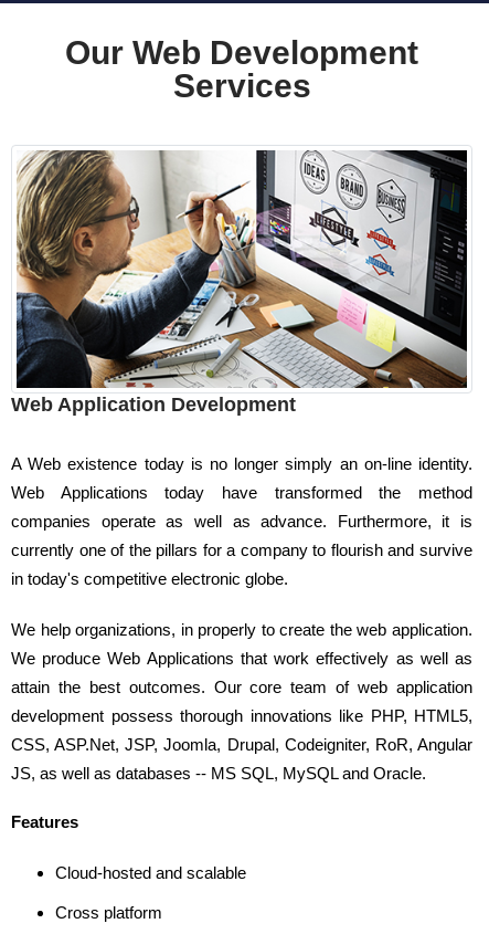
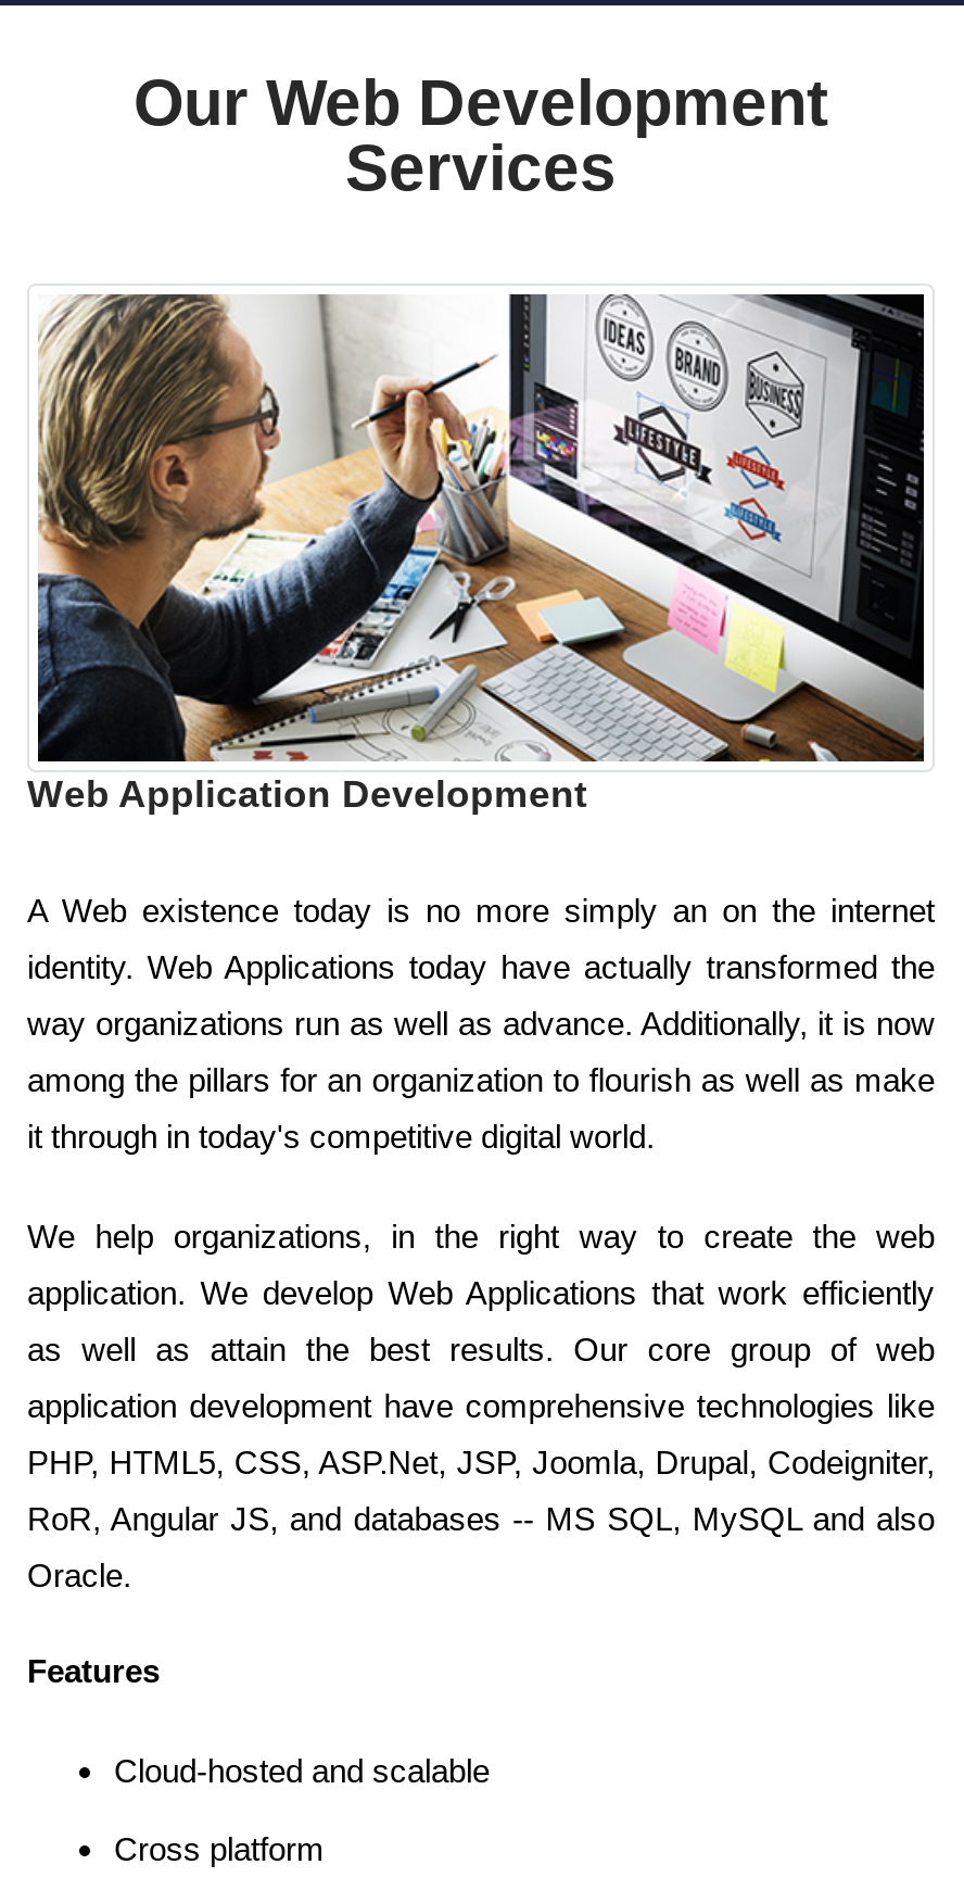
[11,454,472,782] A Web existence today is no longer simply an on-line identity. | Web Applications today have transformed the method | companies operate as well as advance. Furthermore, it is | currently one of the pillars for a company to flourish and survive | in today's competitive electronic globe. | We help organizations, in properly to create the web application. | We produce Web Applications that work effectively as well as | attain the best outcomes. Our core team of web application | development possess thorough innovations like PHP, HTML5, | CSS, ASP.Net, JSP, Joomla, Drupal, Codeigniter, RoR, Angular | JS, as well as databases -- MS SQL, MySQL and Oracle. -> [27,891,935,1593] A Web existence today is no more simply an on the internet | identity. Web Applications today have actually transformed the | way organizations run as well as advance. Additionally, it is now | among the pillars for an organization to flourish as well as make | it through in today's competitive digital world. | We help organizations, in the right way to create the web | application. We develop Web Applications that work efficiently | as well as attain the best results. Our core group of web | application development have comprehensive technologies like | PHP, HTML5, CSS, ASP.Net, JSP, Joomla, Drupal, Codeigniter, | RoR, Angular JS, and databases -- MS SQL, MySQL and also | Oracle.

